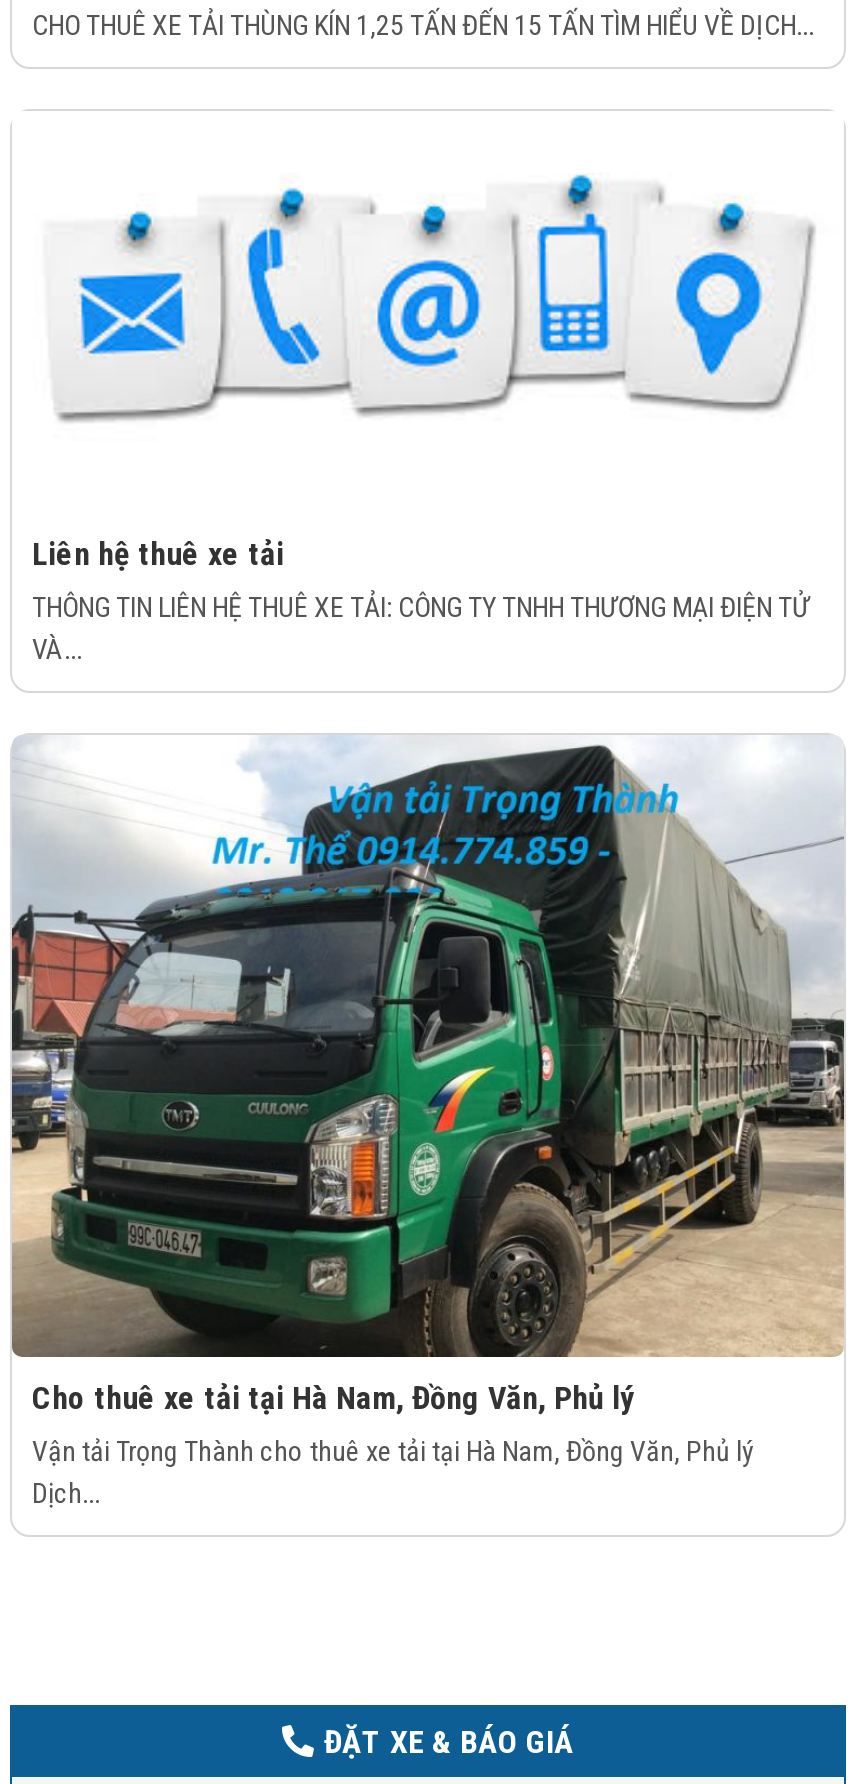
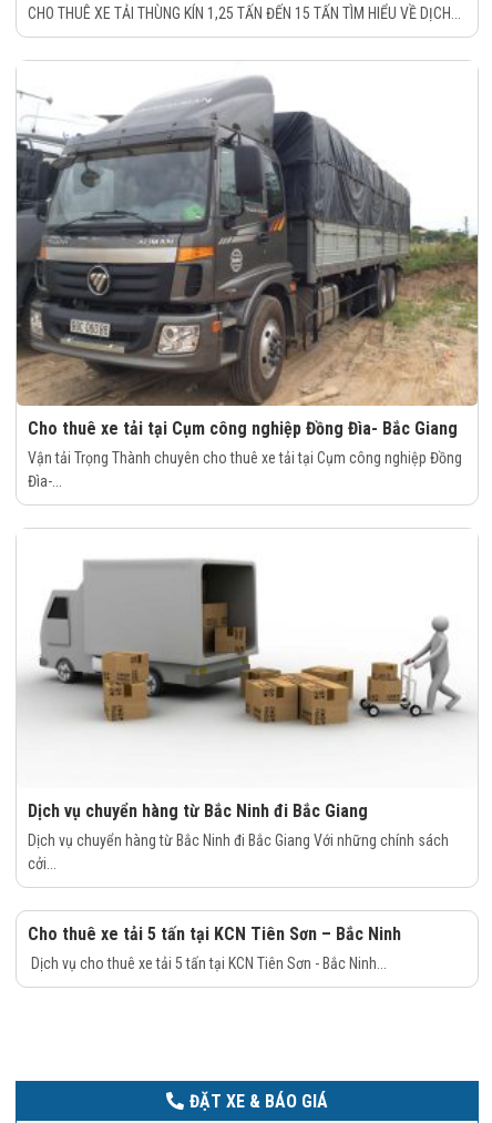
[12,138,844,665] [image] | Liên hệ thuê xe tải | THÔNG TIN LIÊN HỆ THUÊ XE TẢI: CÔNG TY TNHH THƯƠNG MẠI ĐIỆN TỬ | VÀ... -> [16,75,479,490] [image] | Cho thuê xe tải tại Cụm công nghiệp Đồng Đìa- Bắc Giang | Vận tải Trọng Thành chuyên cho thuê xe tải tại Cụm công nghiệp Đồng | Đìa-...
[10,858,846,1358] [image] -> [17,543,478,753] [image]
[32,1380,754,1510] Cho thuê xe tải tại Hà Nam, Đồng Văn, Phủ lý | Vận tải Trọng Thành cho thuê xe tải tại Hà Nam, Đồng Văn, Phủ lý | Dịch... -> [28,801,449,973] Dịch vụ chuyển hàng từ Bắc Ninh đi Bắc Giang | Dịch vụ chuyển hàng từ Bắc Ninh đi Bắc Giang Với những chính sách | cởi... | Cho thuê xe tải 5 tấn tại KCN Tiên Sơn – Bắc Ninh | Dịch vụ cho thuê xe tải 5 tấn tại KCN Tiên Sơn - Bắc Ninh...

